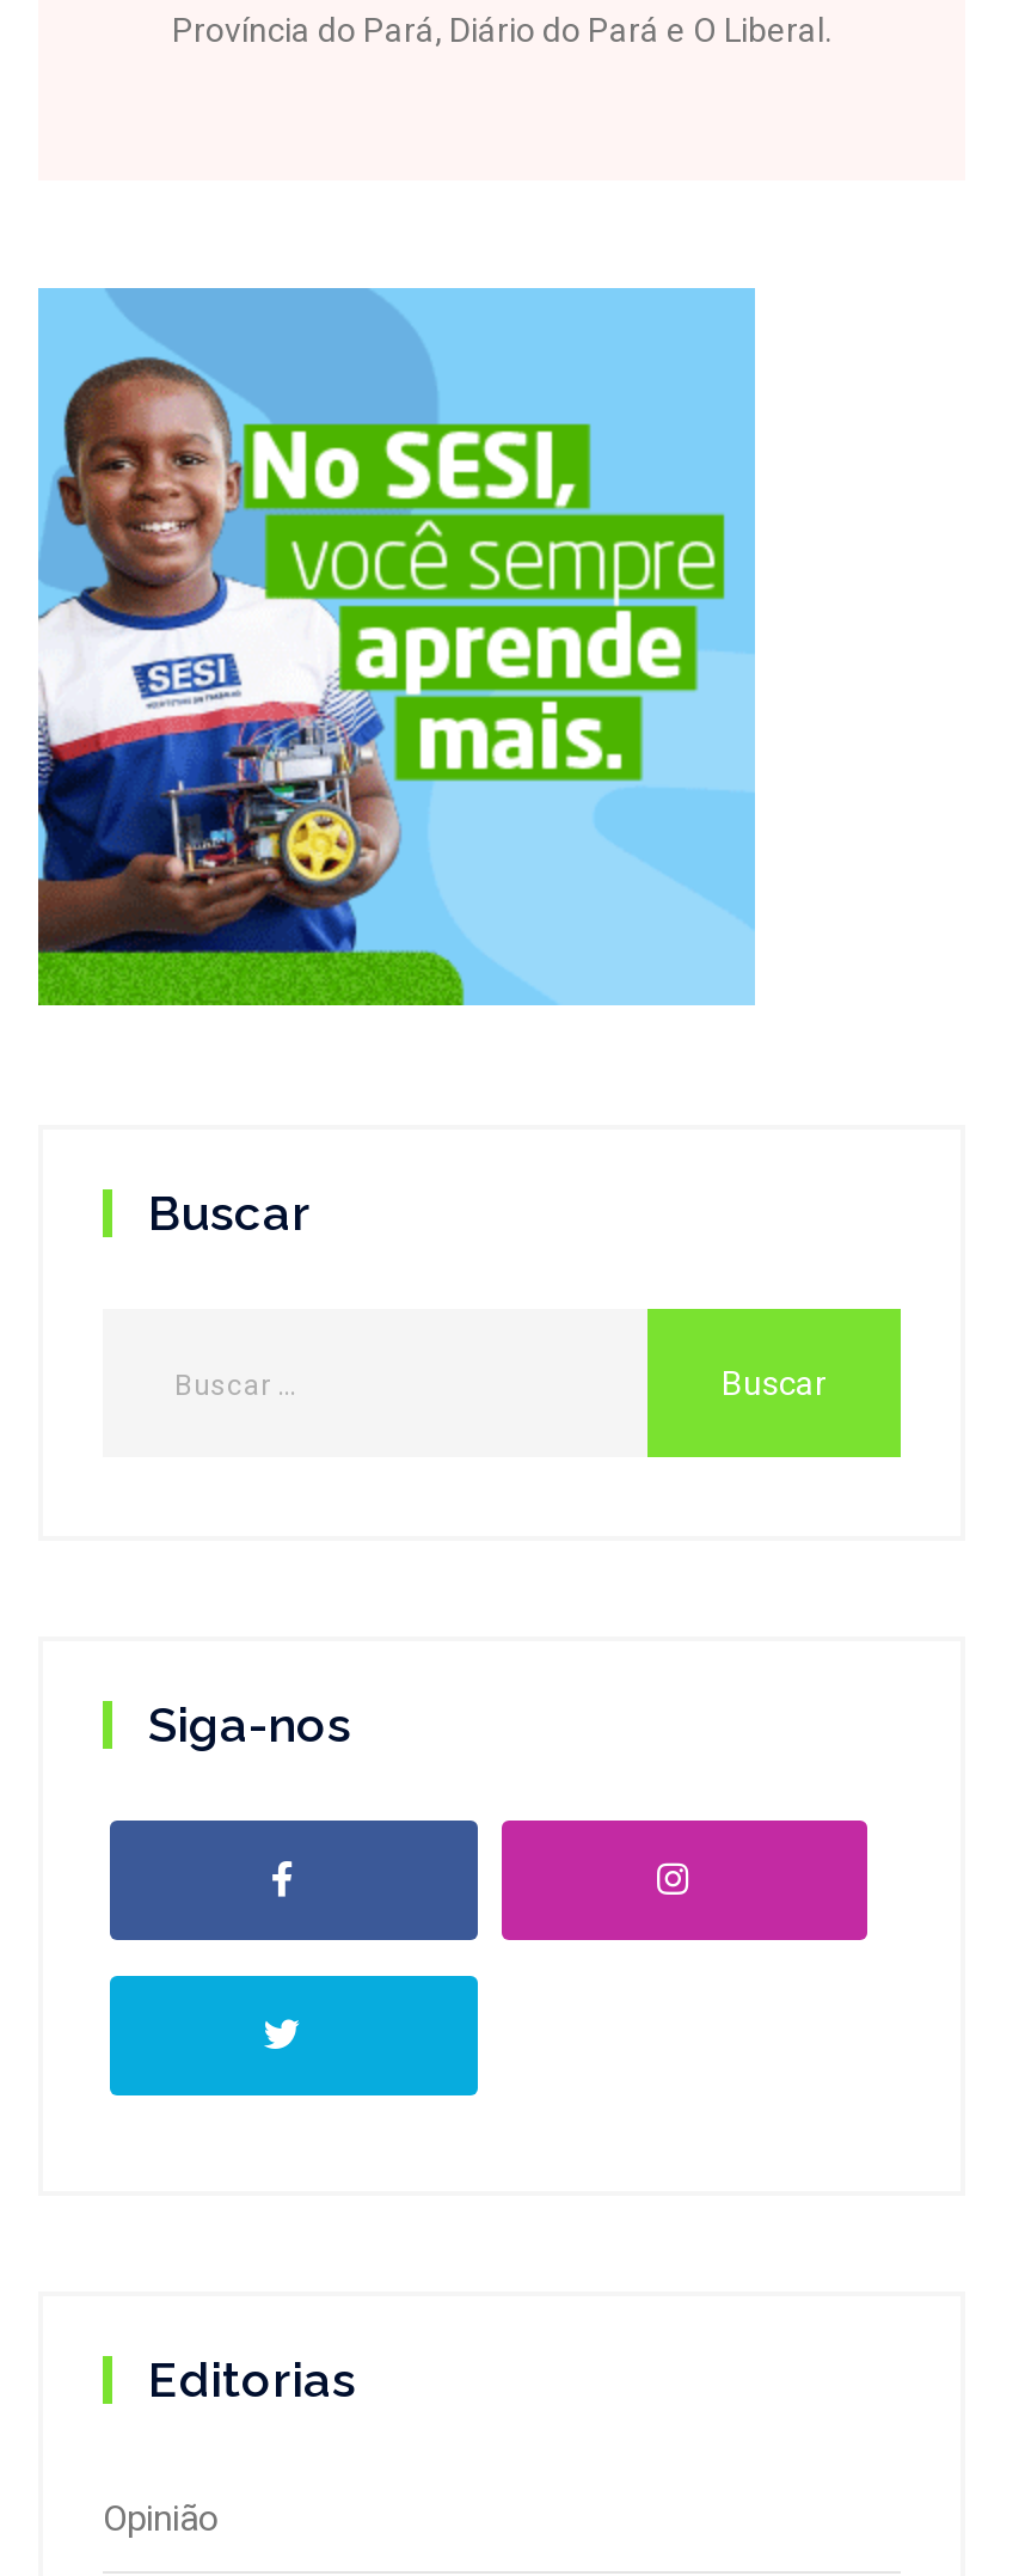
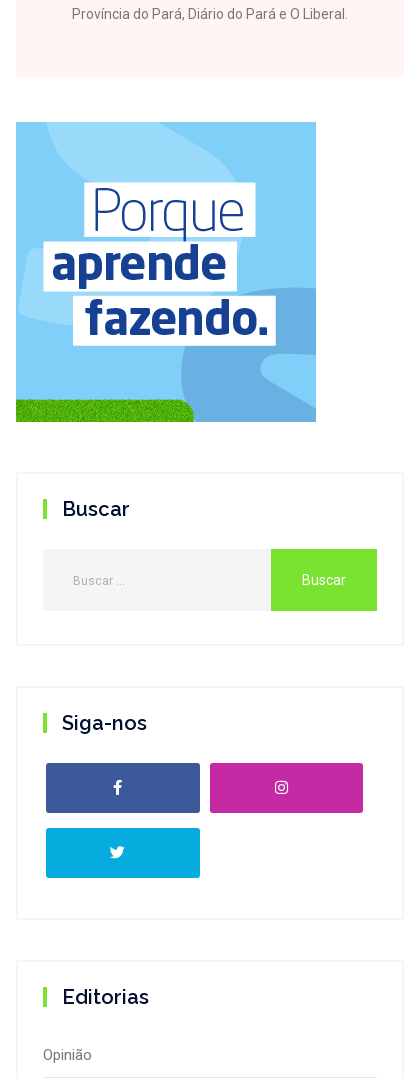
[36,290,750,1005] [image] -> [15,124,315,421] [image]

